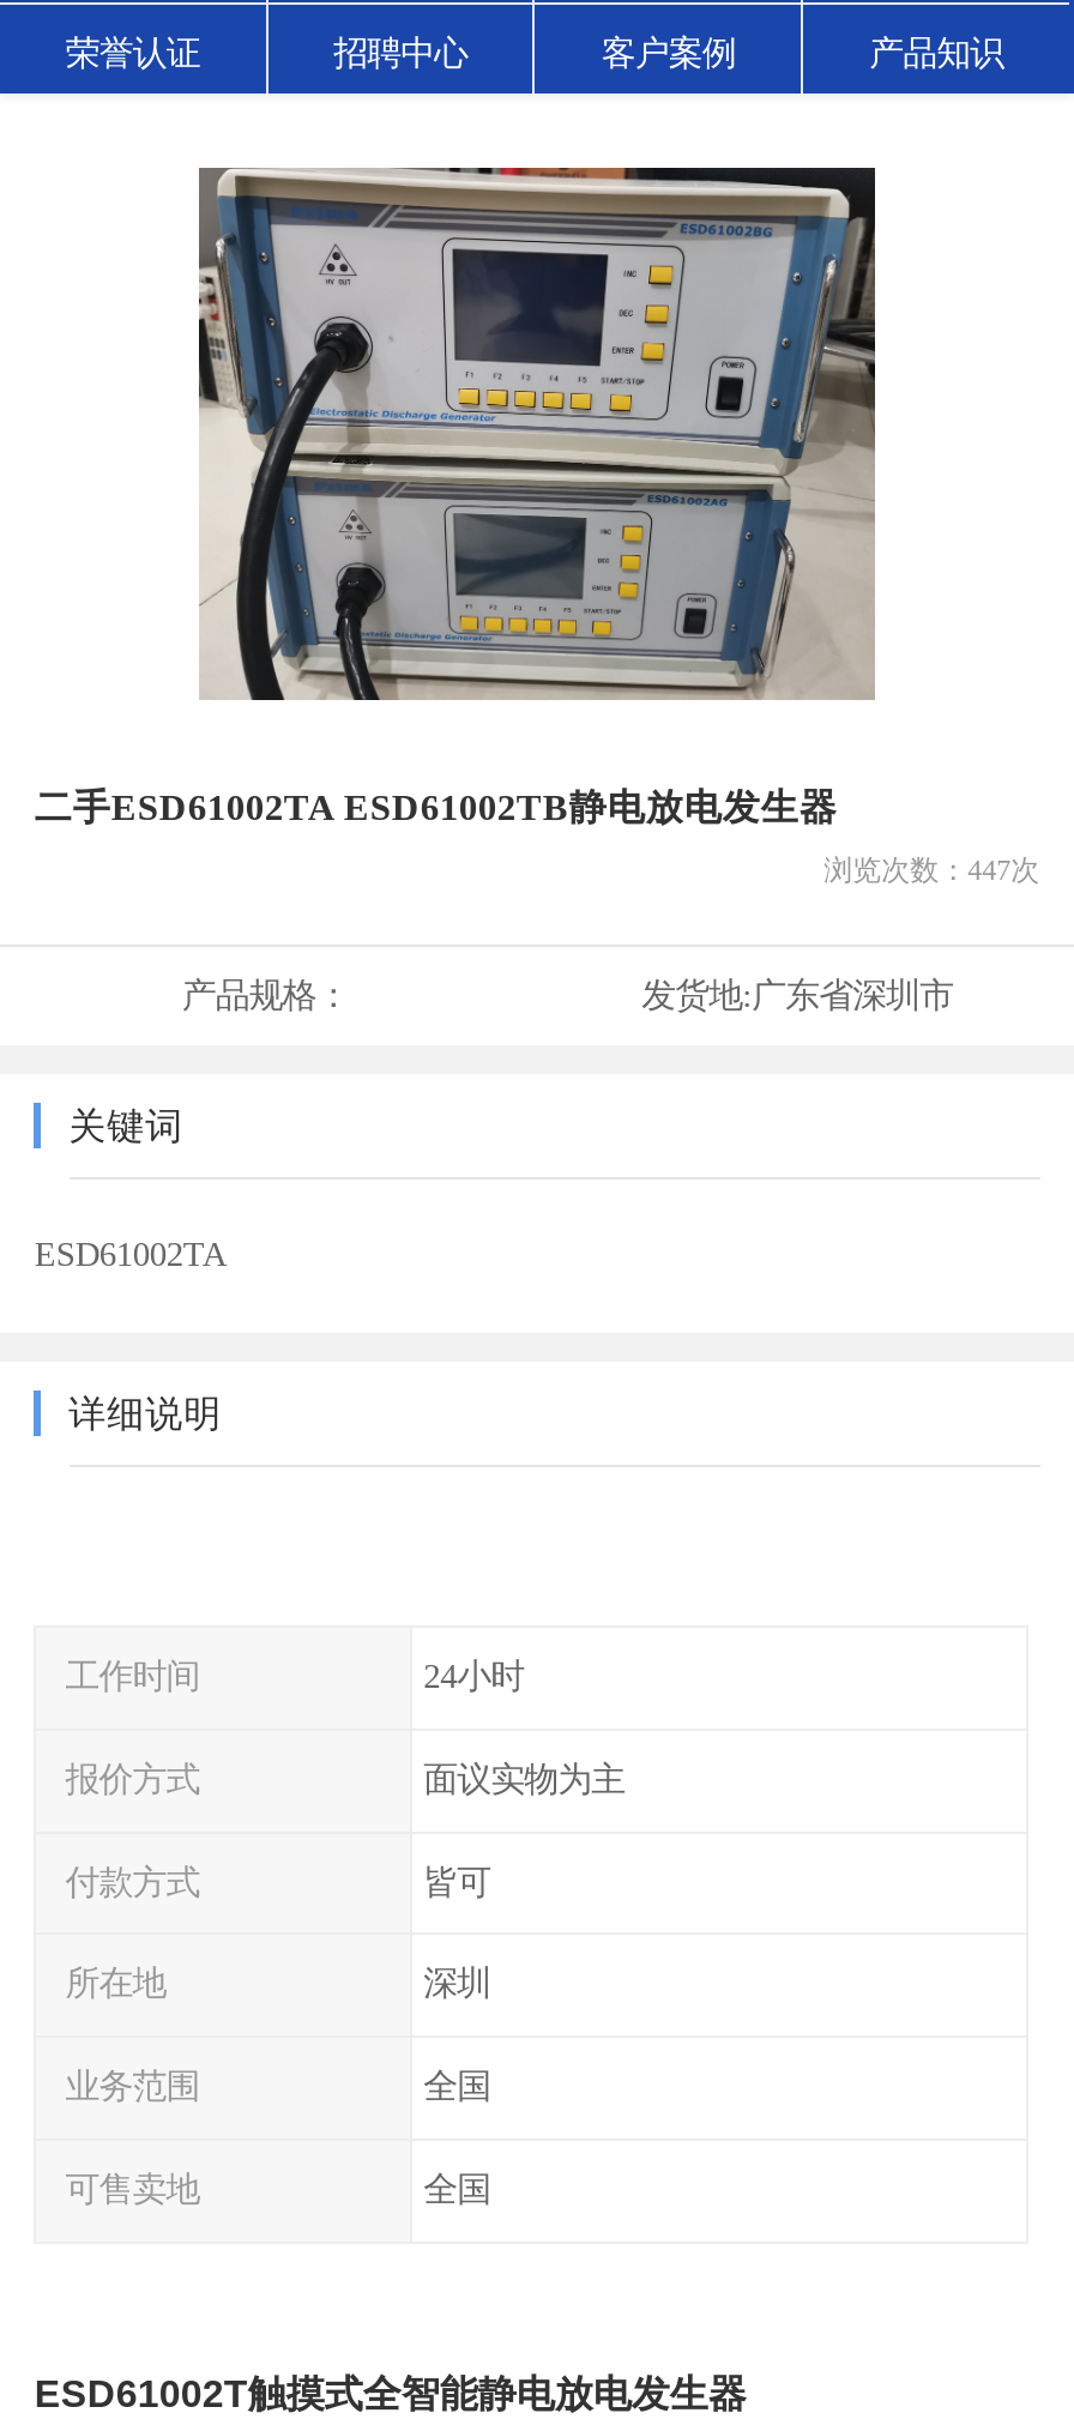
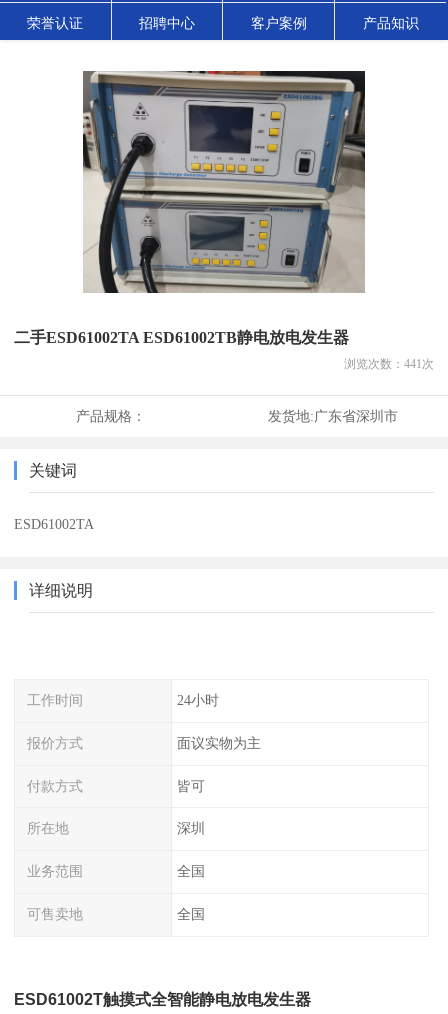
[824,854,1040,887] 浏览次数：447次 -> [344,357,434,371] 浏览次数：441次

